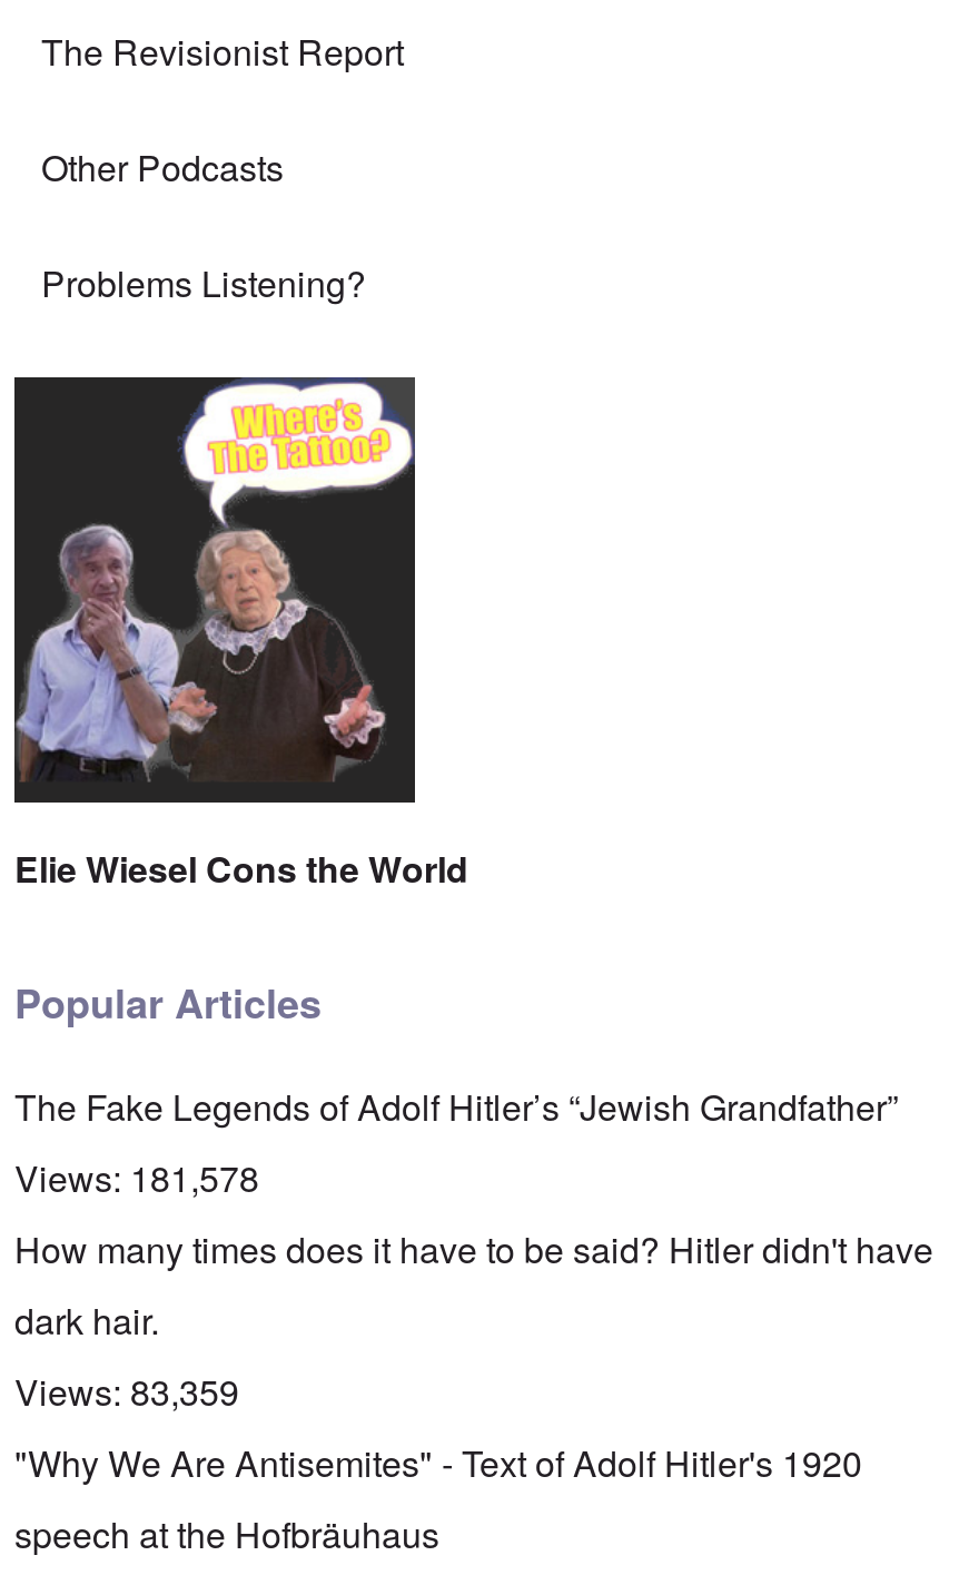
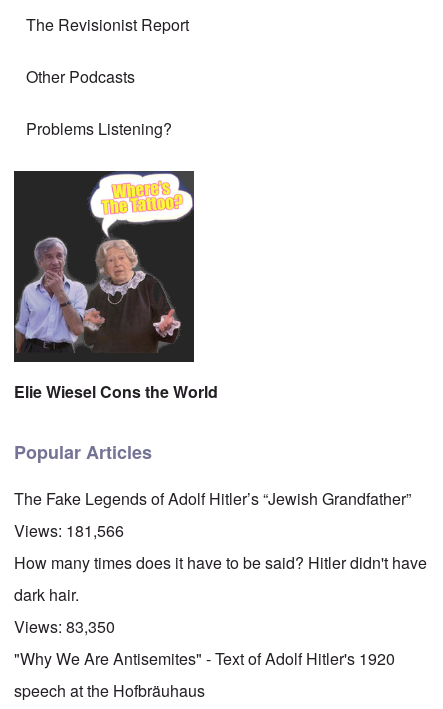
[14,1153,259,1204] Views: 181,578 -> [14,519,124,542] Views: 181,566
[14,1367,239,1418] Views: 83,359 -> [14,615,115,638] Views: 83,350

